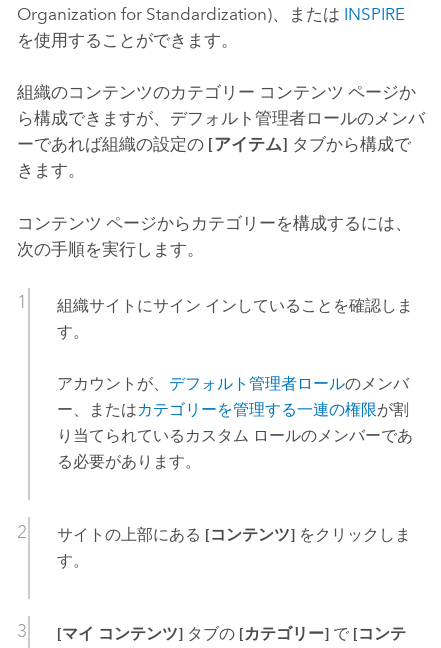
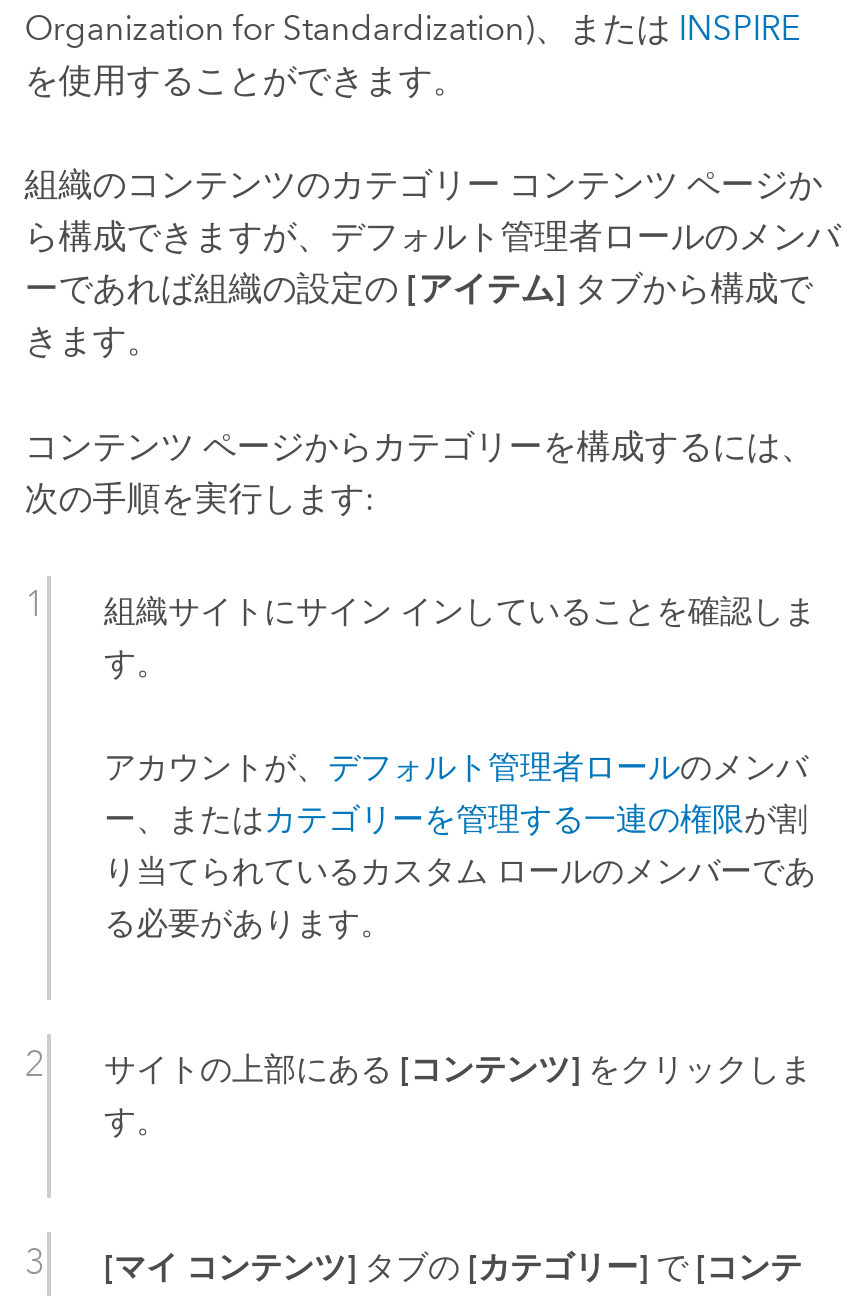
[17,239,204,259] 次の手順を実行します。 -> [24,477,374,517] 次の手順を実行します:

